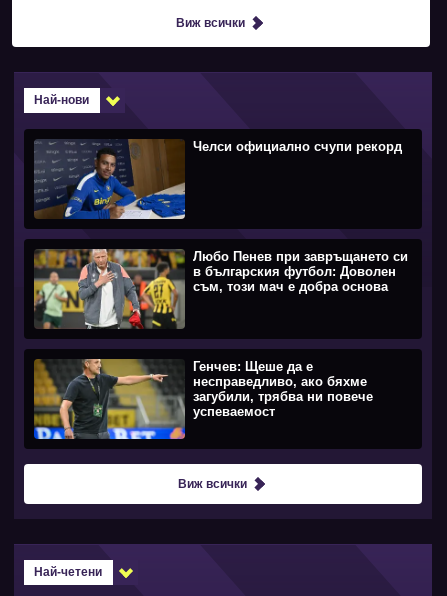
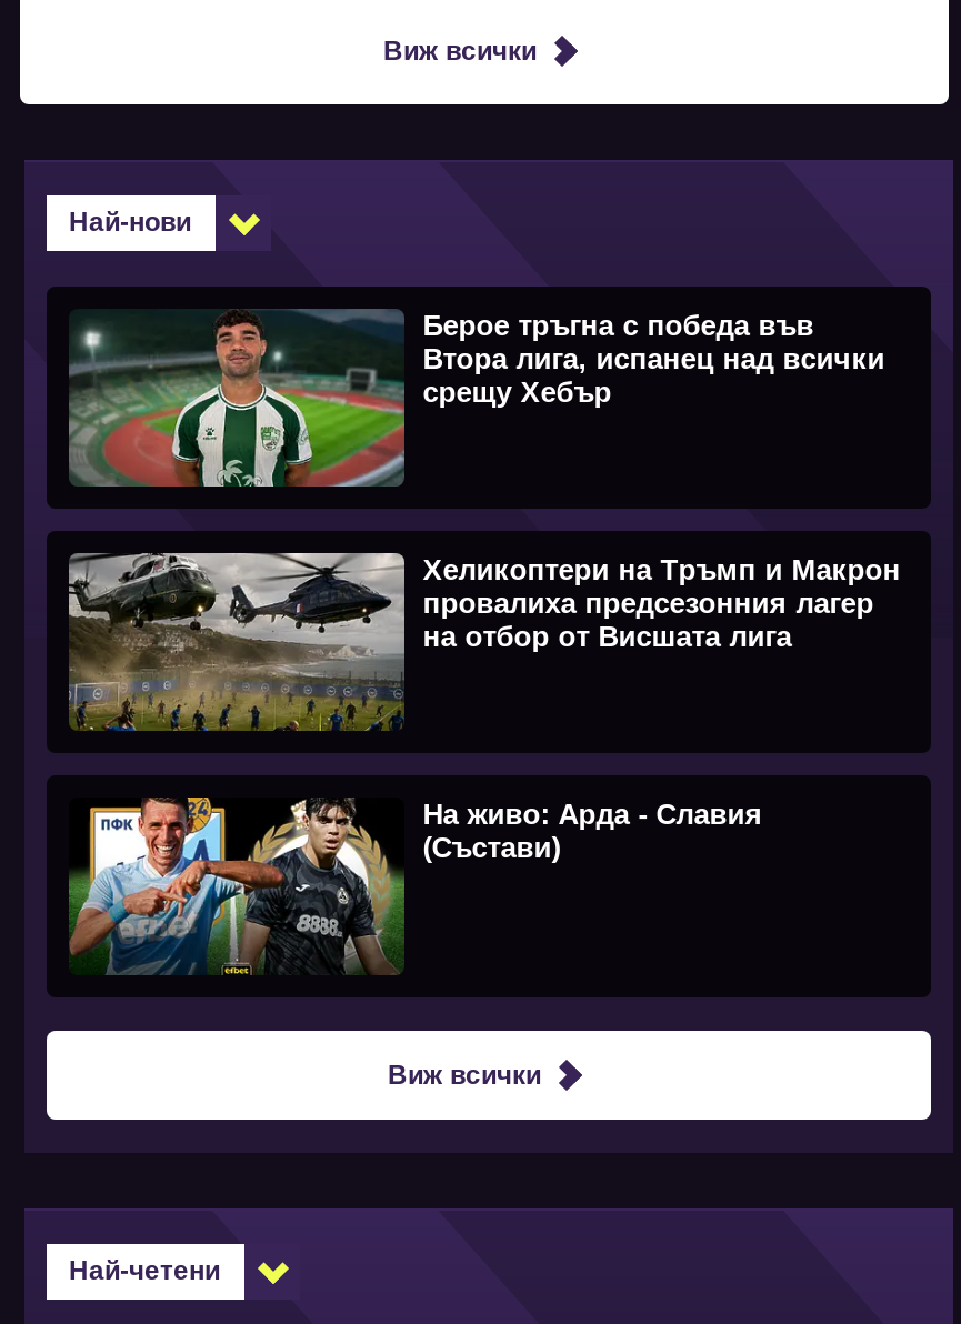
[34,139,402,220] [image] | Челси официално счупи рекорд -> [69,308,885,489] [image] | Берое тръгна с победа във | Втора лига, испанец над всички | срещу Хебър
[34,249,408,330] [image] | Любо Пенев при завръщането си | в българския футбол: Доволен | съм, този мач е добра основа -> [67,552,900,731] [image] | Хеликоптери на Тръмп и Макрон | провалиха предсезонния лагер | на отбор от Висшата лига
[33,358,373,440] [image] | Генчев: Щеше да е | несправедливо, ако бяхме | загубили, трябва ни повече | успеваемост -> [69,797,763,975] [image] | На живо: Арда - Славия | (Състави)

